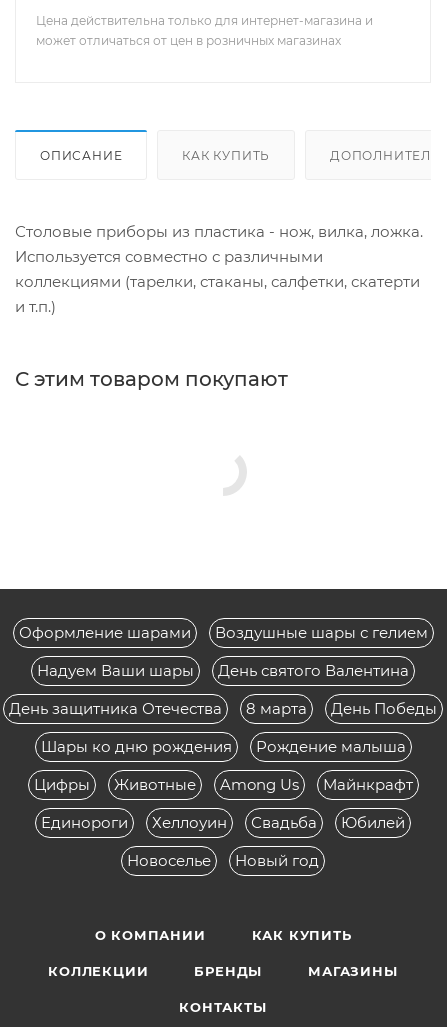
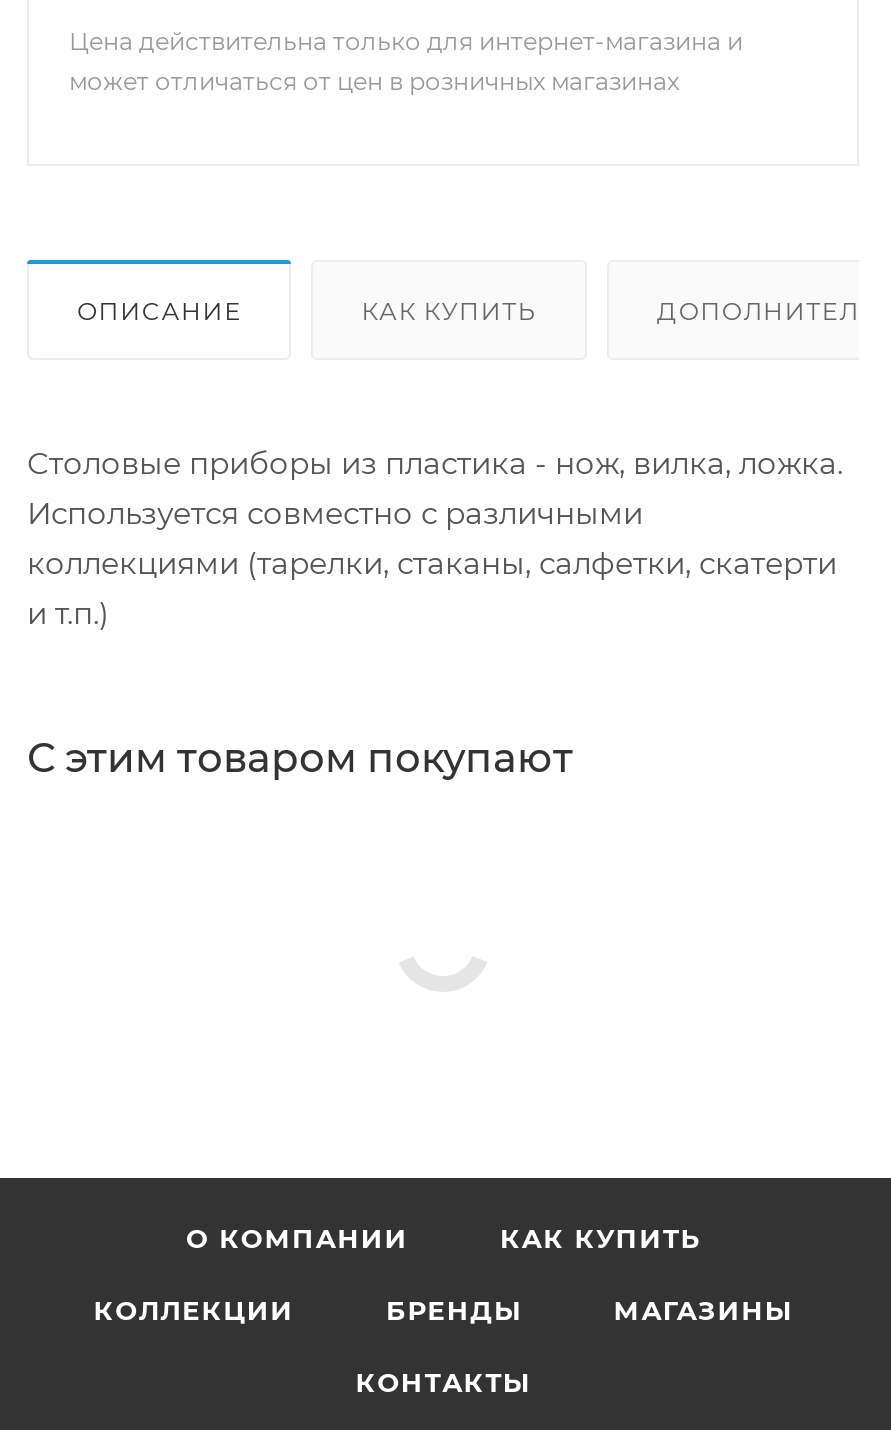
[9,623,437,870] Оформление шарами | Воздушные шары с гелием | Надуем Ваши шары | День святого Валентина | День защитника Отечества | 8 марта | День Победы | Шары ко дню рождения | Рождение малыша | Цифры | Животные | Among Us | Майнкрафт | Единороги | Хеллоуин | Свадьба | Юбилей | Новоселье | Новый год -> none

